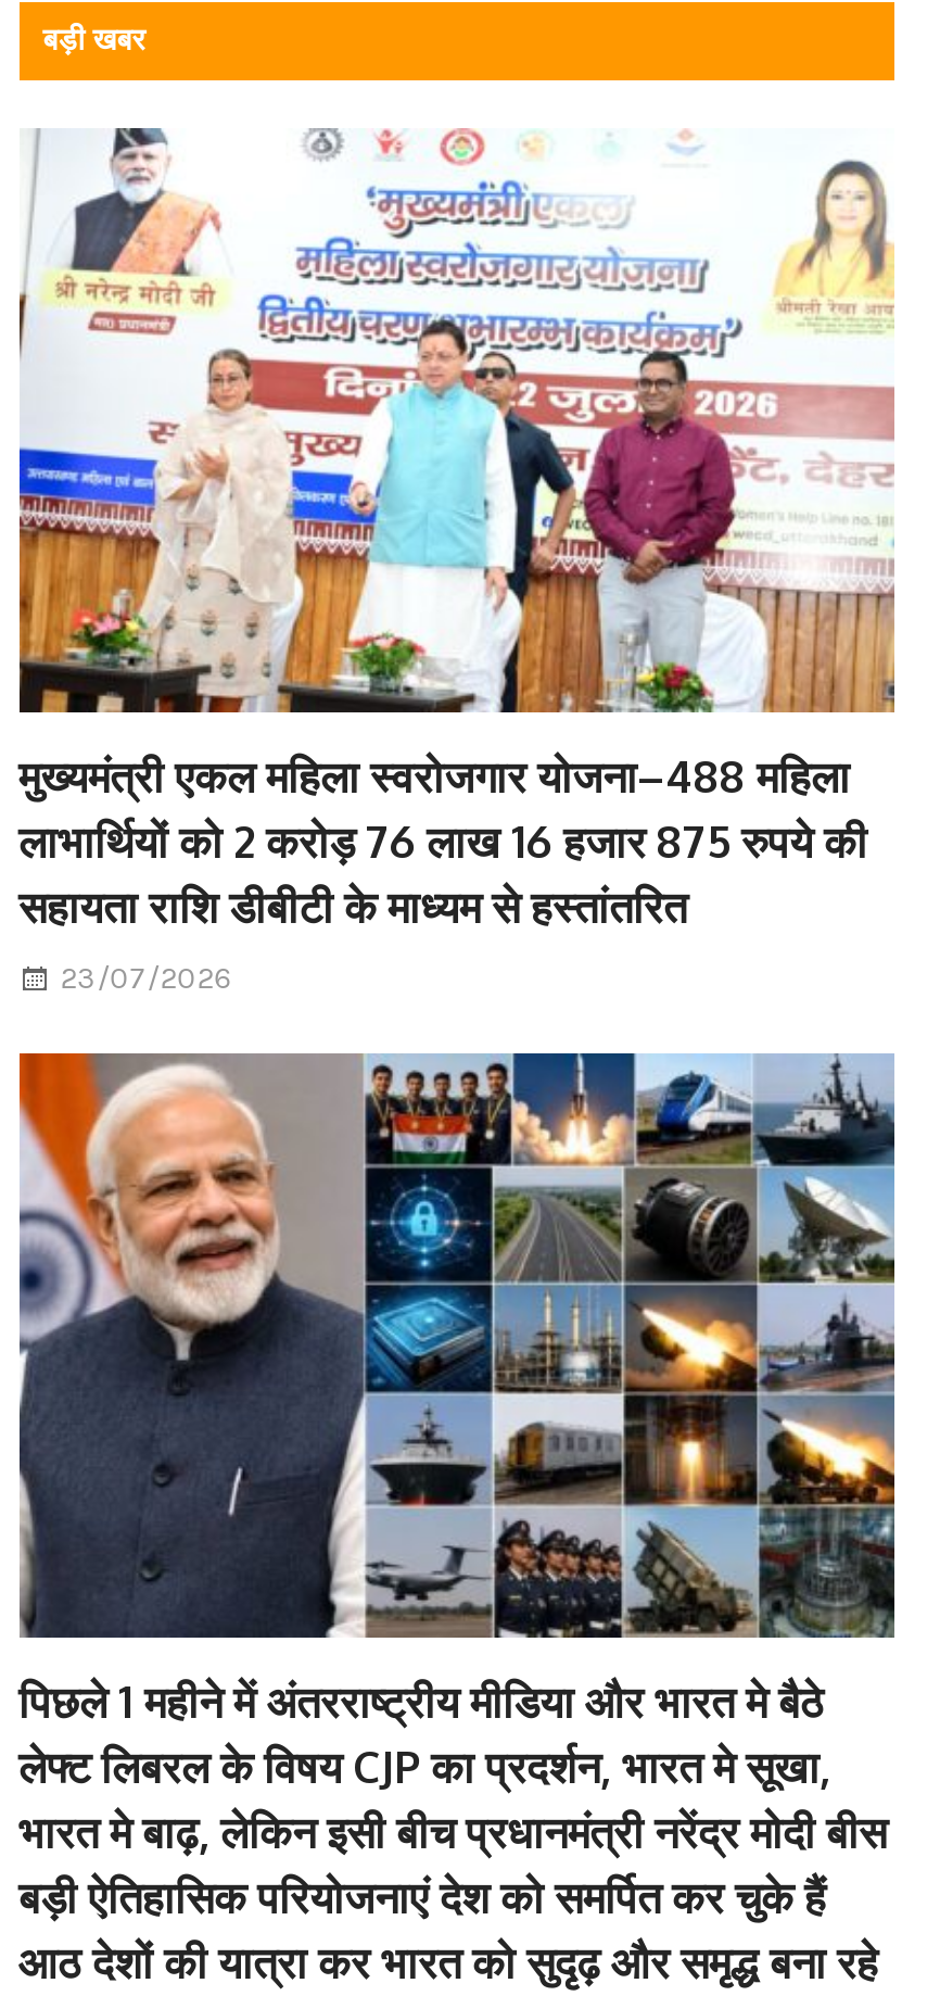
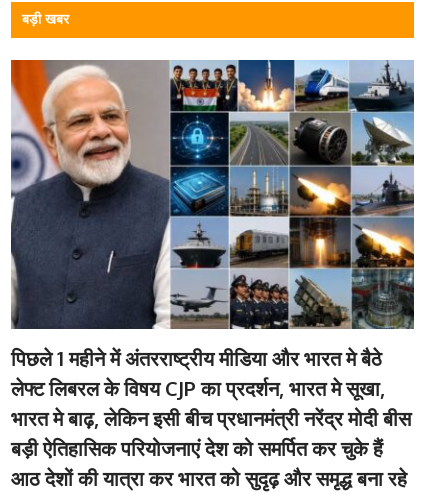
[17,128,897,996] [image] | मुख्यमंत्री एकल महिला स्वरोजगार योजना–488 महिला | लाभार्थियों को 2 करोड़ 76 लाख 16 हजार 875 रुपये की | सहायता राशि डीबीटी के माध्यम से हस्तांतरित | 23/07/2026 -> none

